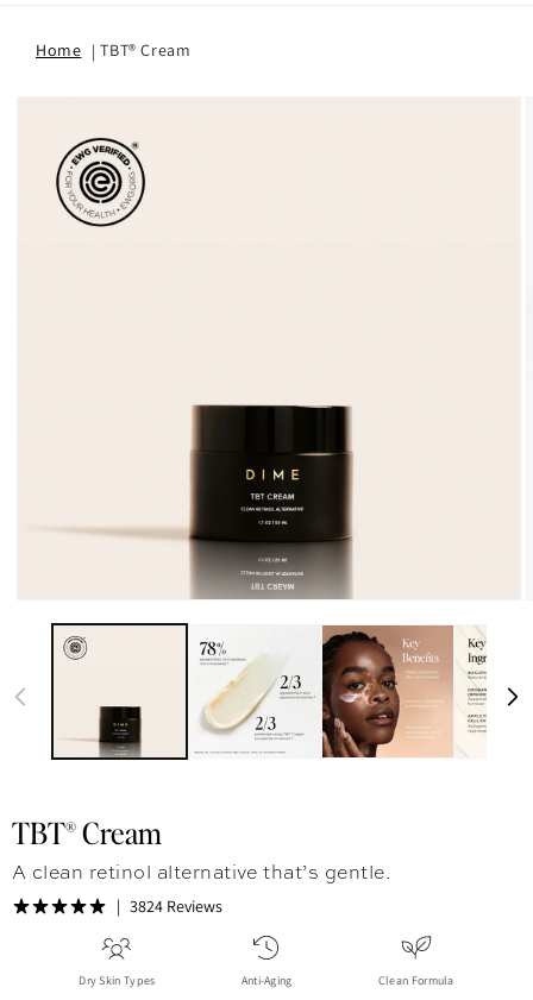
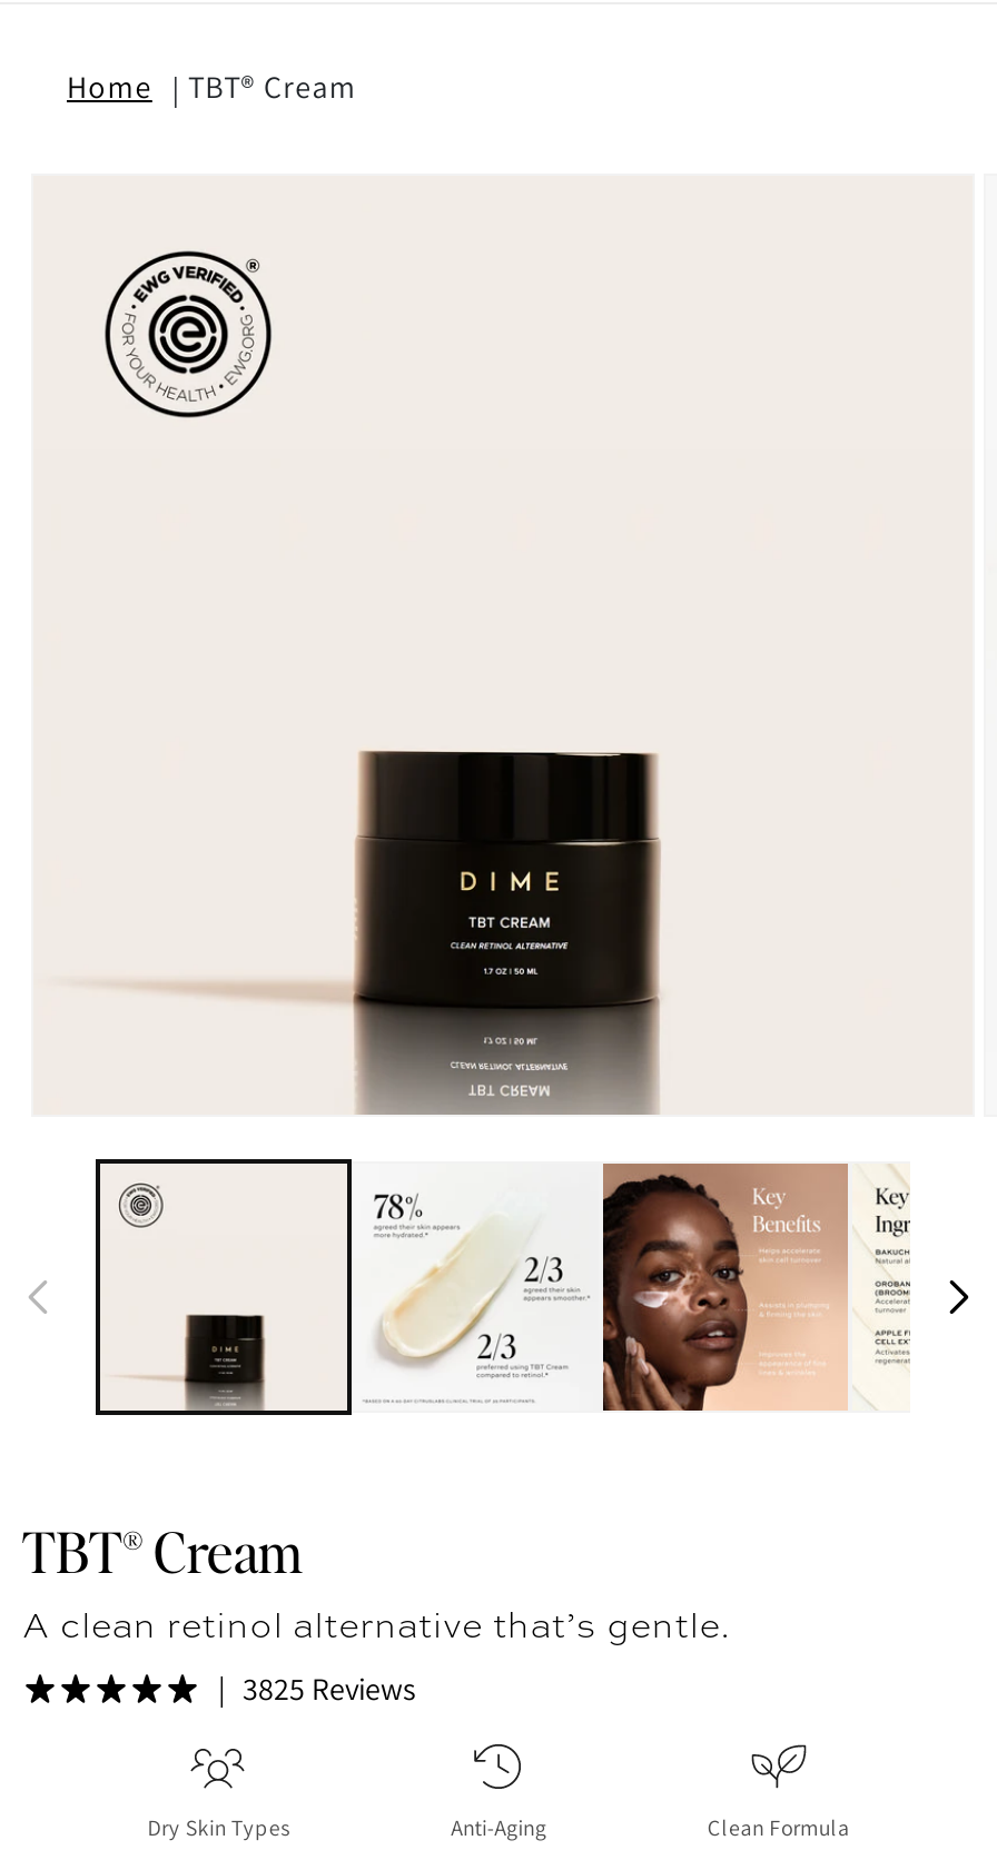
[130,895,222,917] 3824 Reviews -> [243,1668,416,1708] 3825 Reviews

